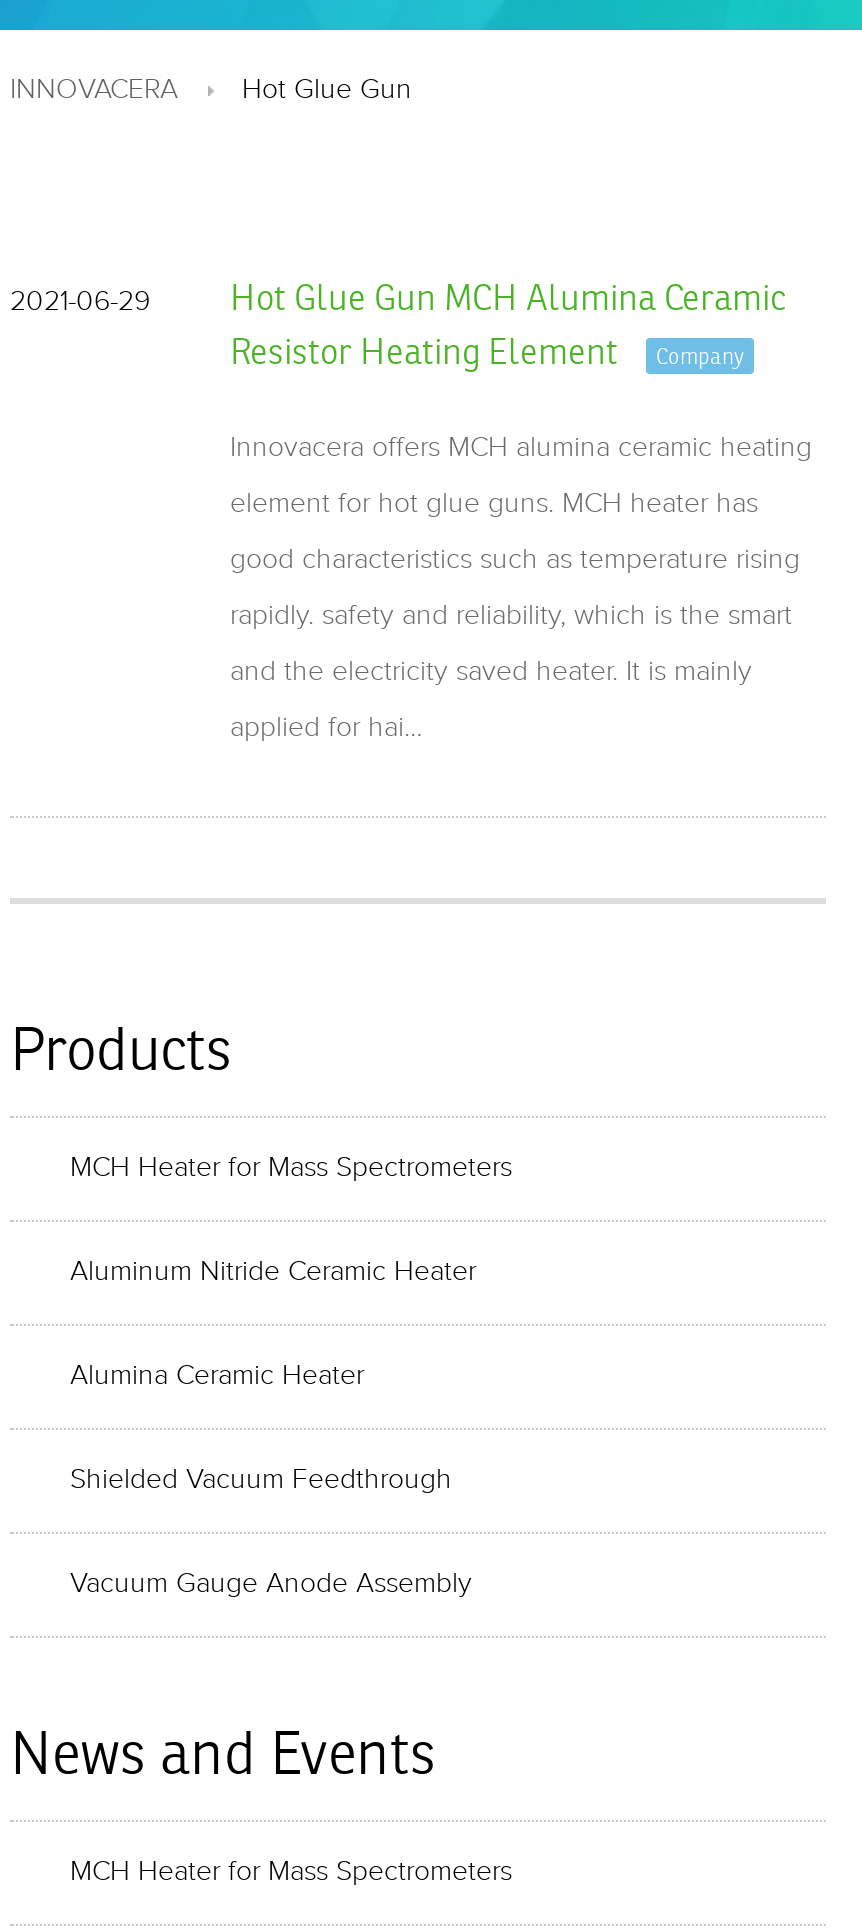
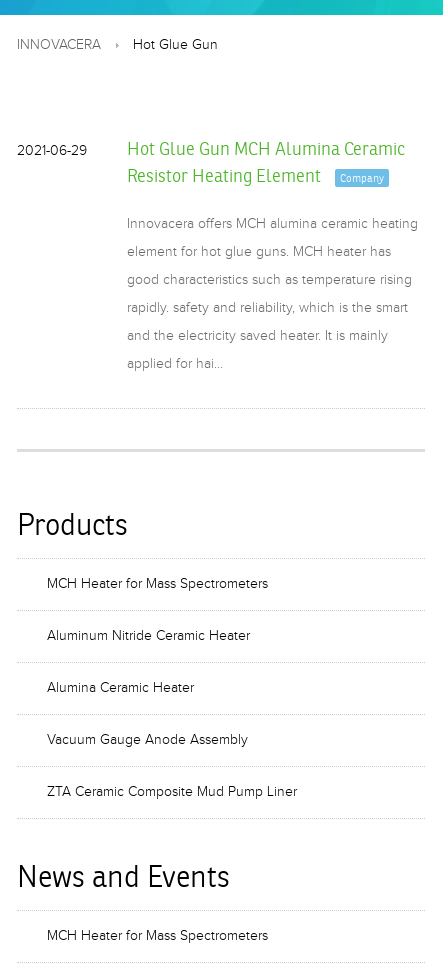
[70,1464,452,1496] Shielded Vacuum Feedthrough -> none
moved [70,1568,472,1600] -> [47,732,248,748]: Vacuum Gauge Anode Assembly
none -> [47,784,297,800] ZTA Ceramic Composite Mud Pump Liner

